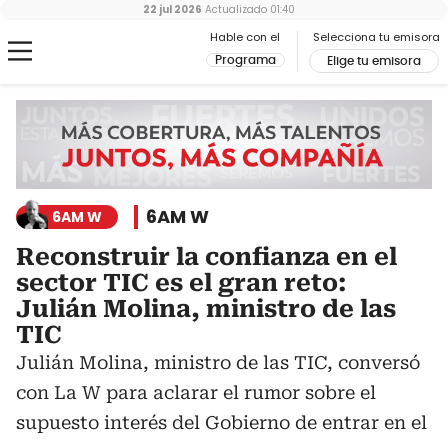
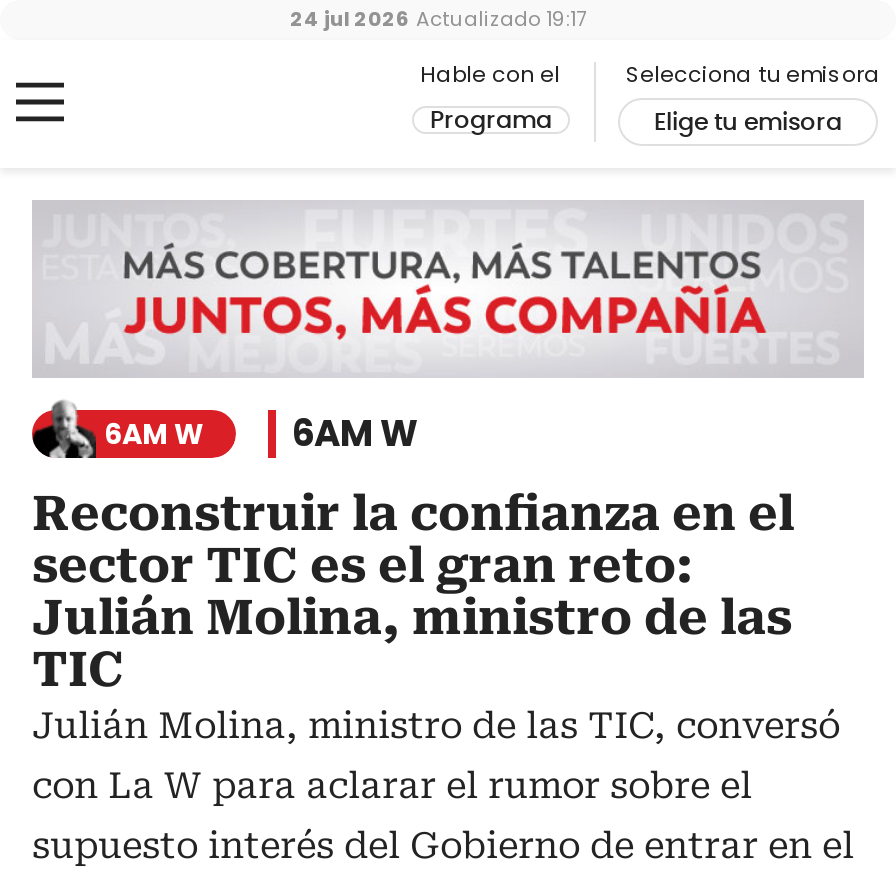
[143,2,295,17] 22 jul 2026 Actualizado 01:40 -> [290,4,586,34] 24 jul 2026 Actualizado 19:17

